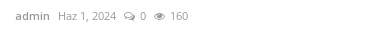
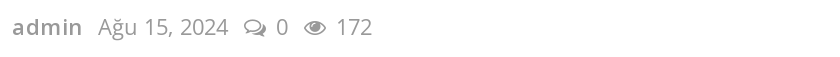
[15,8,116,23] admin Haz 1, 2024 -> [12,10,228,40] admin Ağu 15, 2024
[170,8,188,23] 160 -> [336,10,372,40] 172

